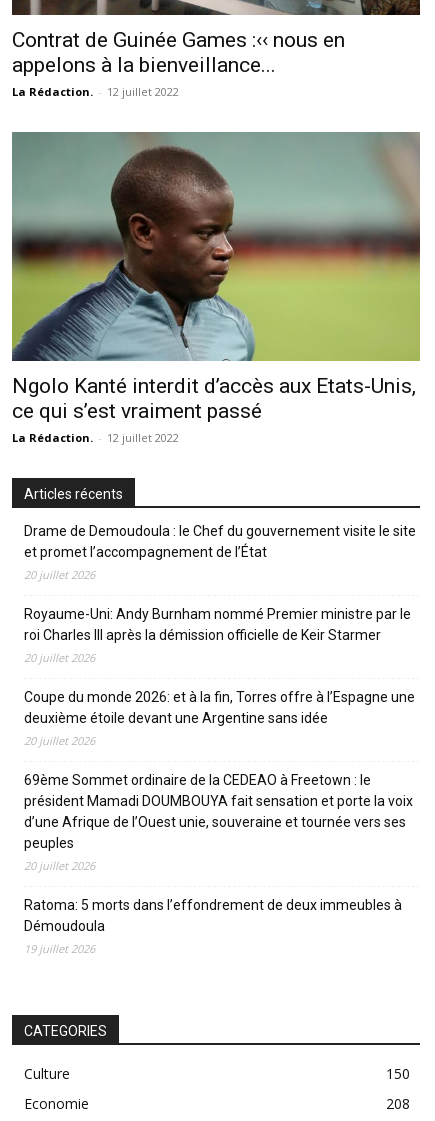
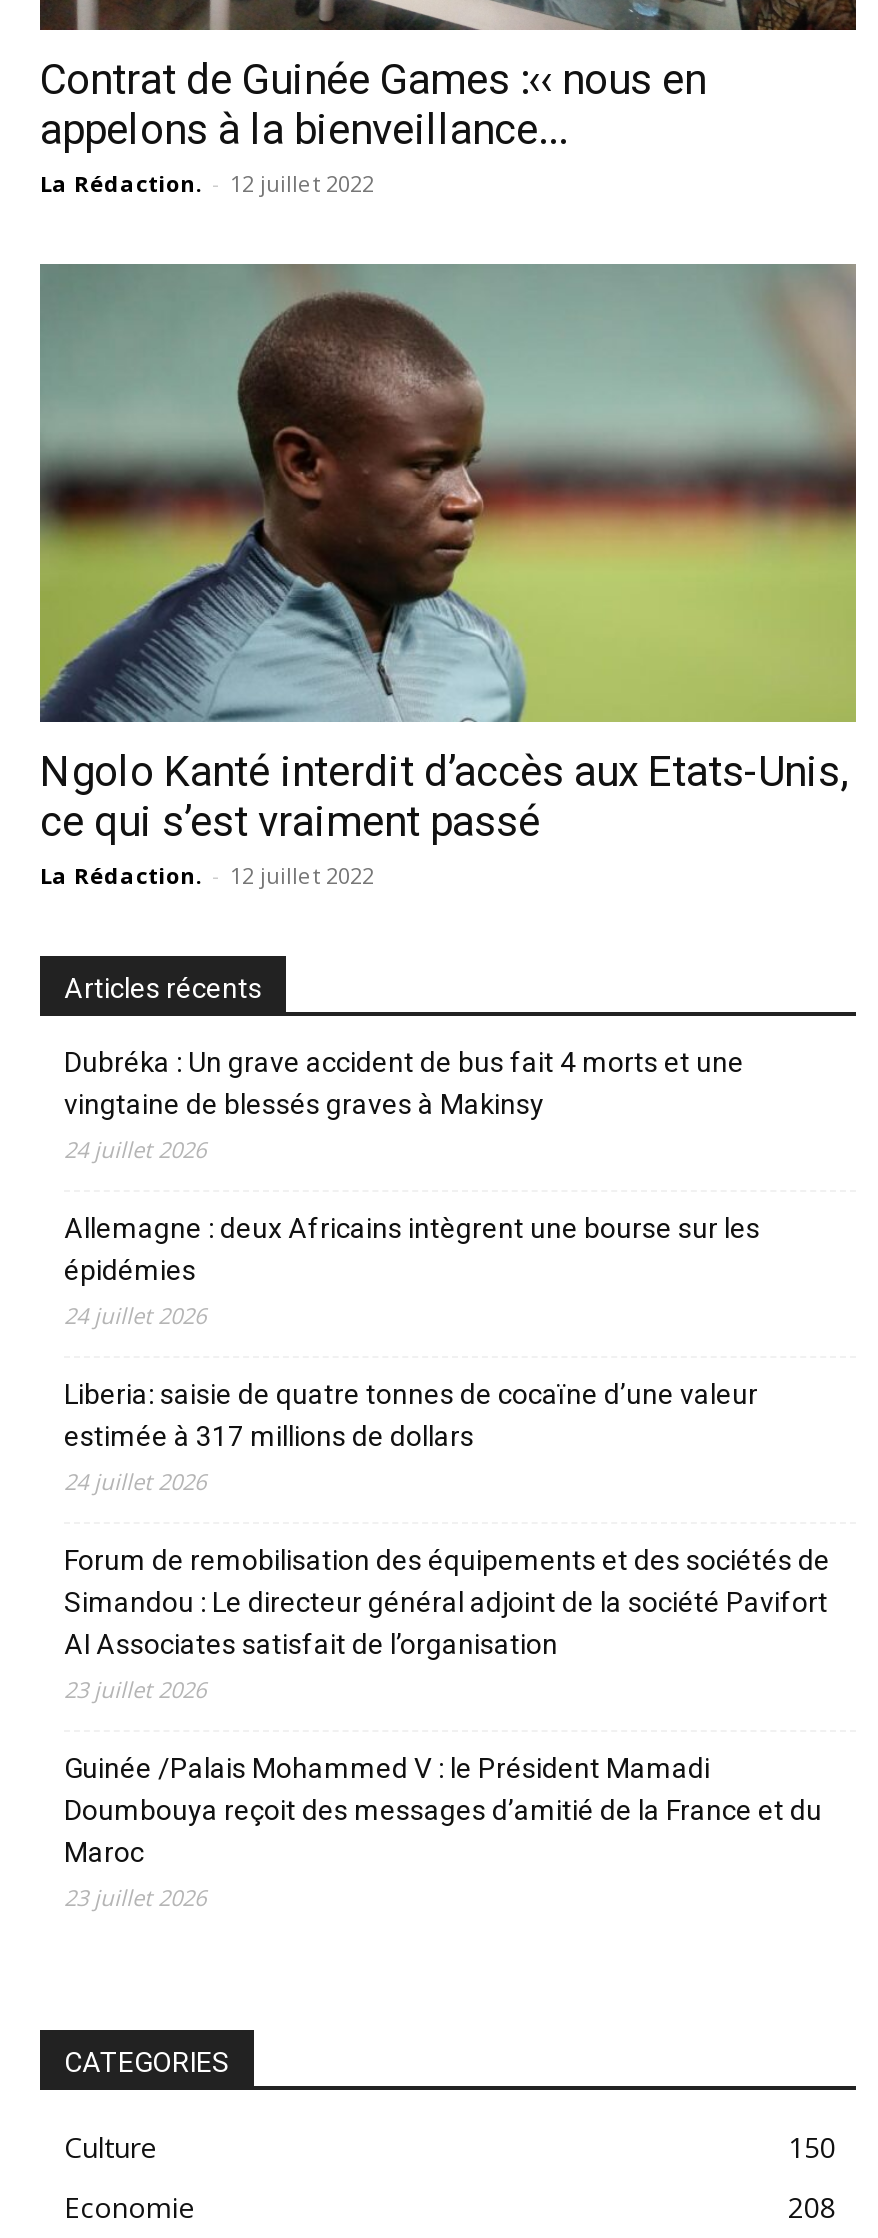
[24,523,416,582] Drame de Demoudoula : le Chef du gouvernement visite le site | et promet l’accompagnement de l’État | 20 juillet 2026 -> [64,1047,744,1165] Dubréka : Un grave accident de bus fait 4 morts et une | vingtaine de blessés graves à Makinsy | 24 juillet 2026
[24,606,411,665] Royaume-Uni: Andy Burnham nommé Premier ministre par le | roi Charles III après la démission officielle de Keir Starmer | 20 juillet 2026 -> [64,1213,760,1331] Allemagne : deux Africains intègrent une bourse sur les | épidémies | 24 juillet 2026
[24,689,415,748] Coupe du monde 2026: et à la fin, Torres offre à l’Espagne une | deuxième étoile devant une Argentine sans idée | 20 juillet 2026 -> [64,1379,758,1497] Liberia: saisie de quatre tonnes de cocaïne d’une valeur | estimée à 317 millions de dollars | 24 juillet 2026
[24,772,413,873] 69ème Sommet ordinaire de la CEDEAO à Freetown : le | président Mamadi DOUMBOUYA fait sensation et porte la voix | d’une Afrique de l’Ouest unie, souveraine et tournée vers ses | peuples | 20 juillet 2026 -> [64,1545,830,1705] Forum de remobilisation des équipements et des sociétés de | Simandou : Le directeur général adjoint de la société Pavifort | AI Associates satisfait de l’organisation | 23 juillet 2026
[24,897,402,956] Ratoma: 5 morts dans l’effondrement de deux immeubles à | Démoudoula | 19 juillet 2026 -> [64,1753,822,1913] Guinée /Palais Mohammed V : le Président Mamadi | Doumbouya reçoit des messages d’amitié de la France et du | Maroc | 23 juillet 2026

